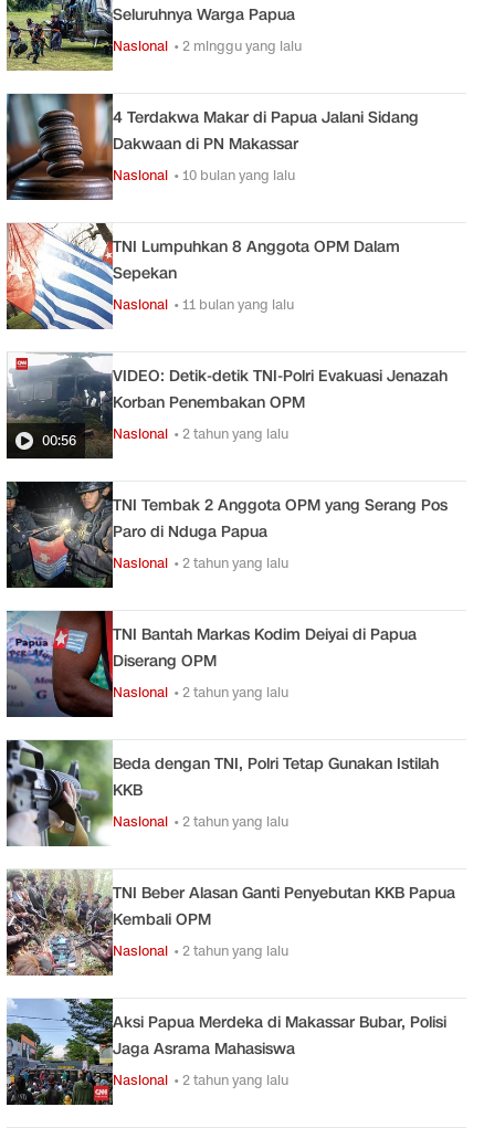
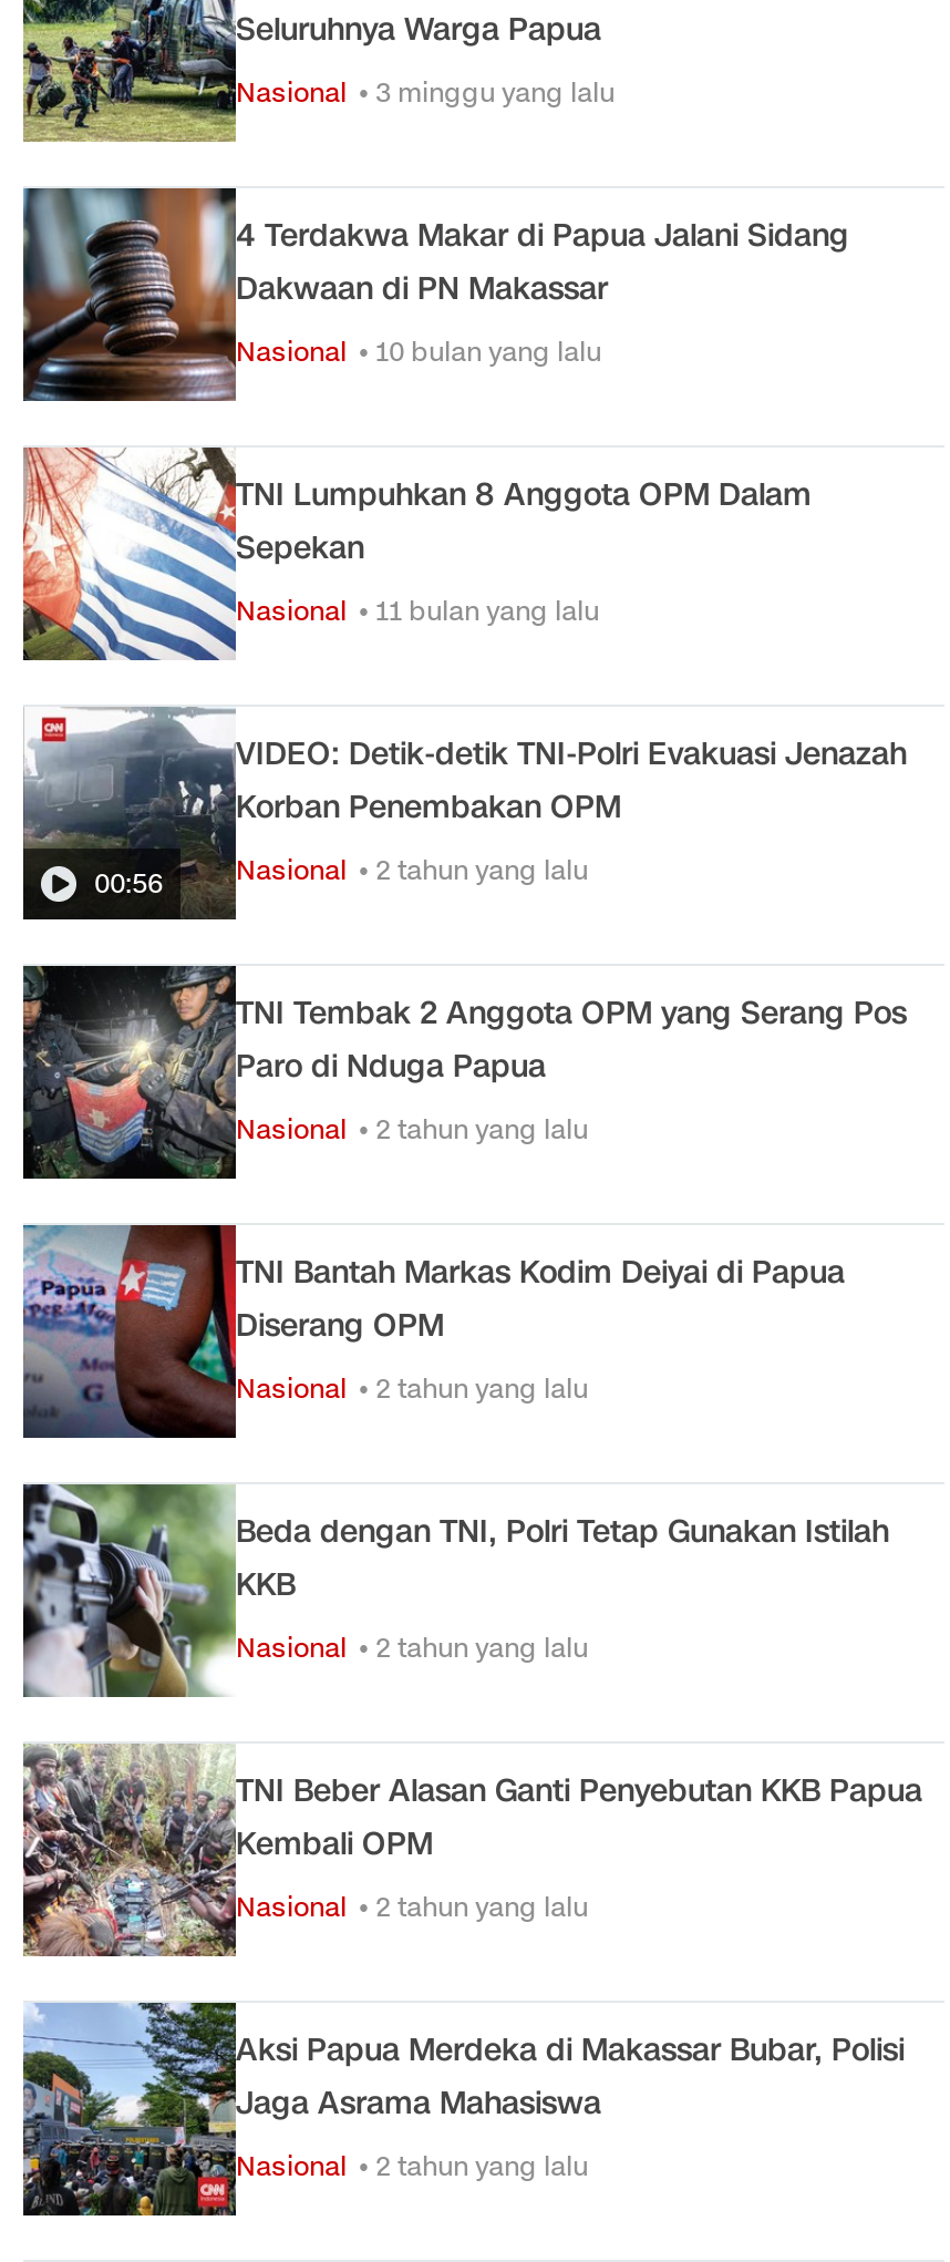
[113,36,302,55] Nasional • 2 minggu yang lalu -> [236,73,615,111] Nasional • 3 minggu yang lalu

